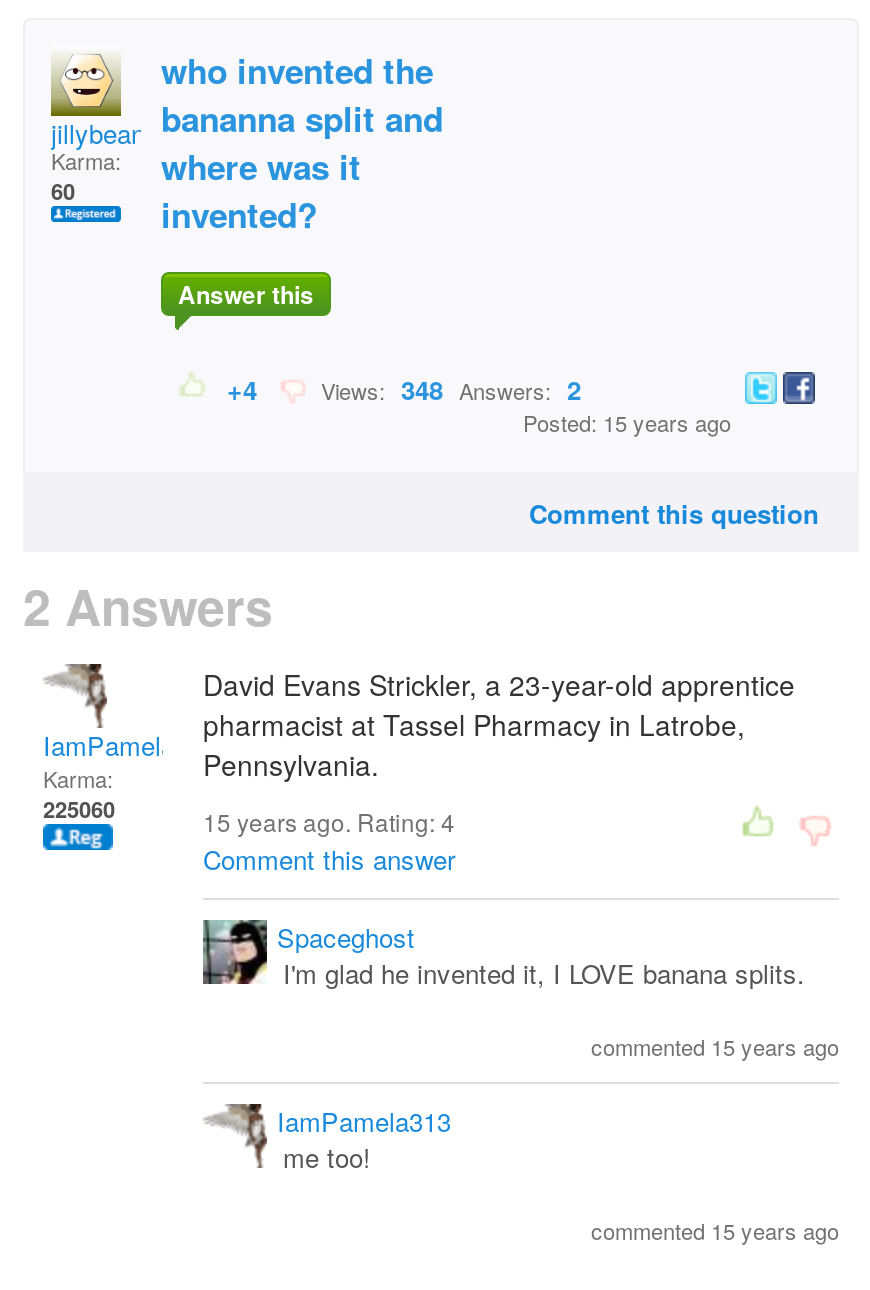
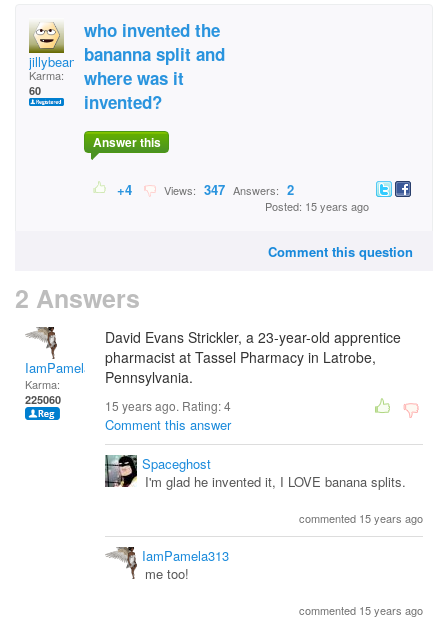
[309,370,581,408] Views: 348 Answers: 2 -> [158,180,294,199] Views: 347 Answers: 2

